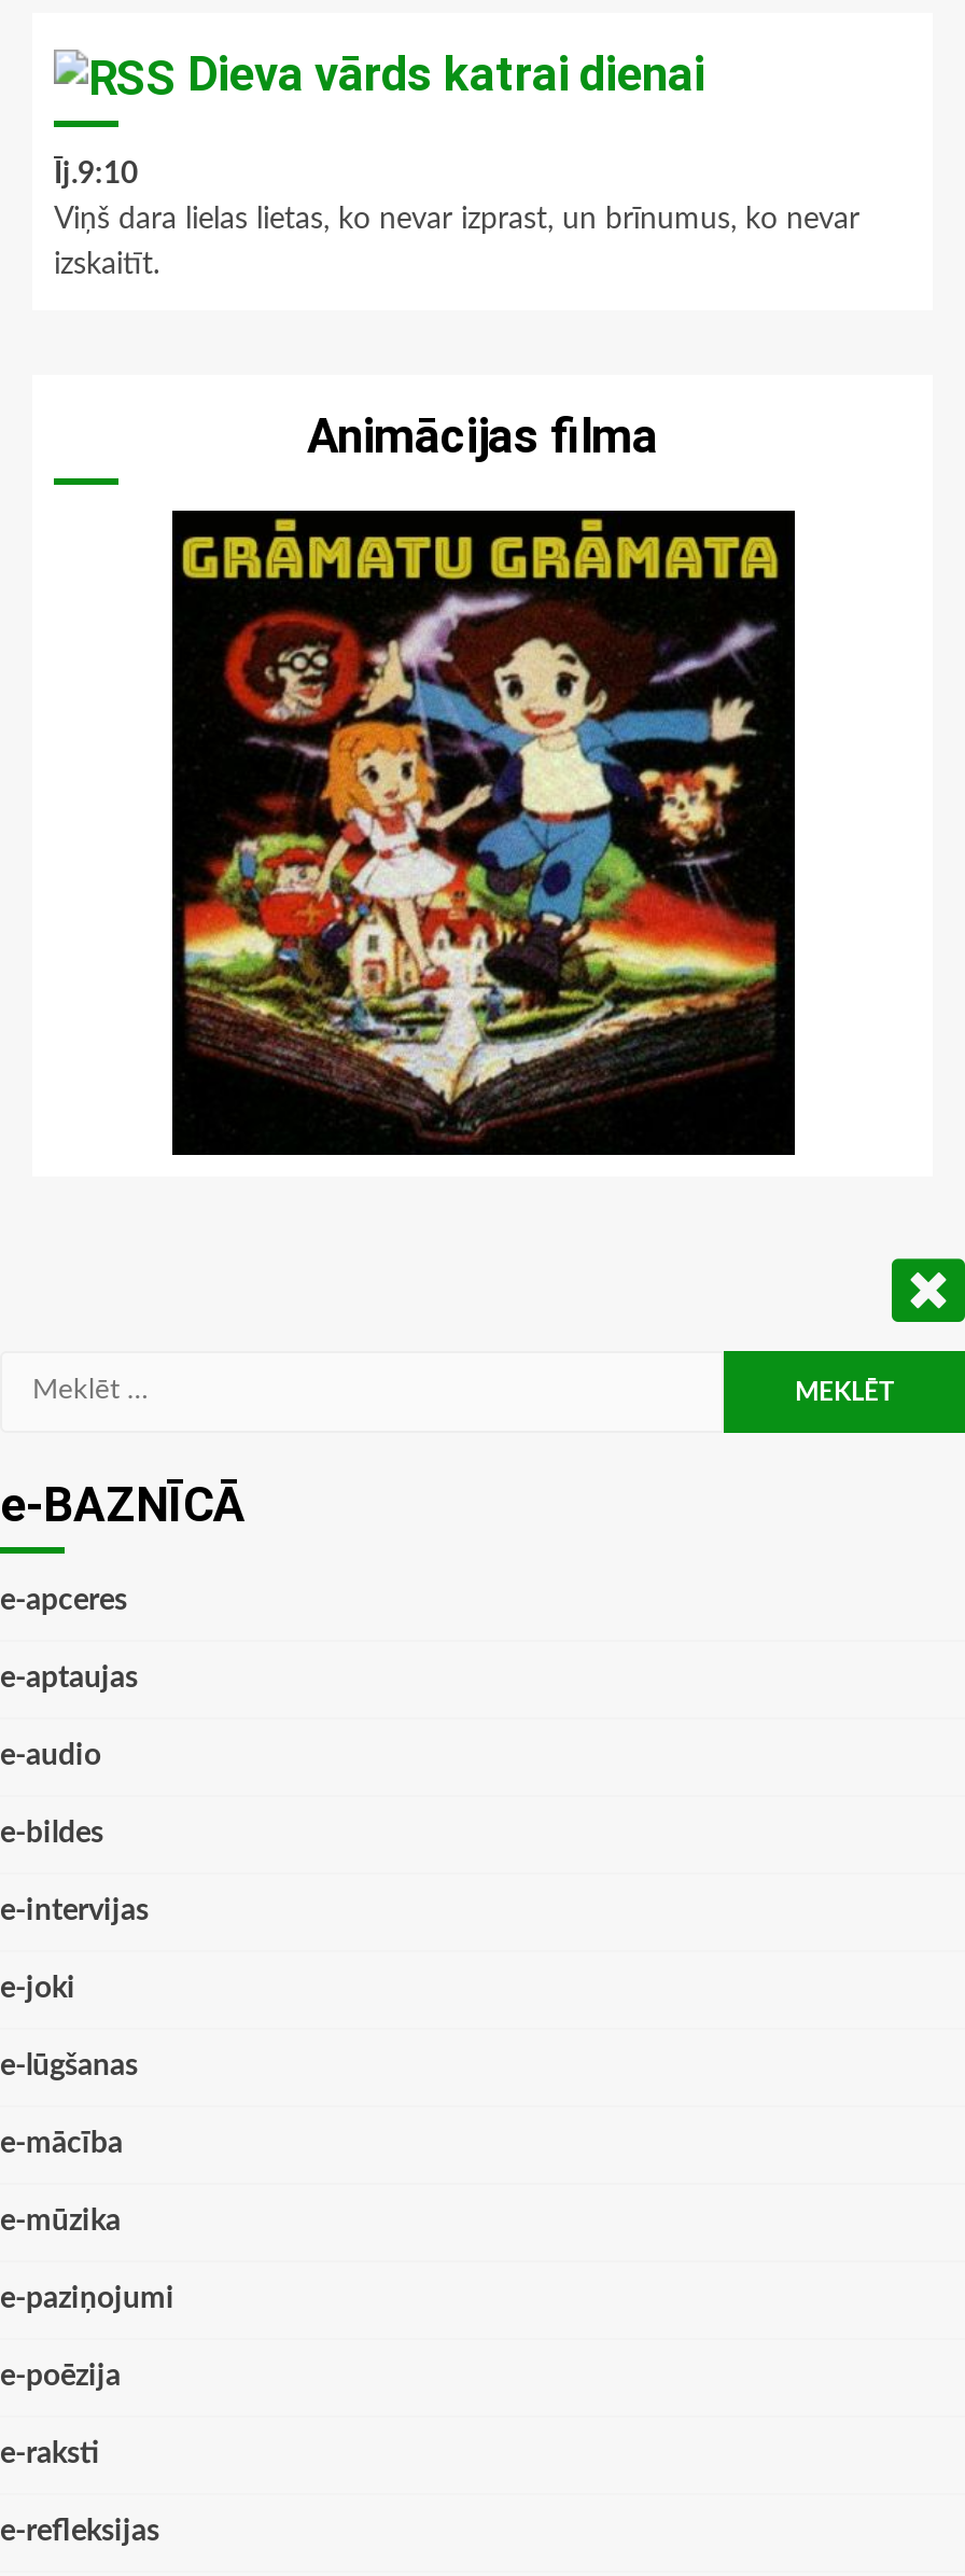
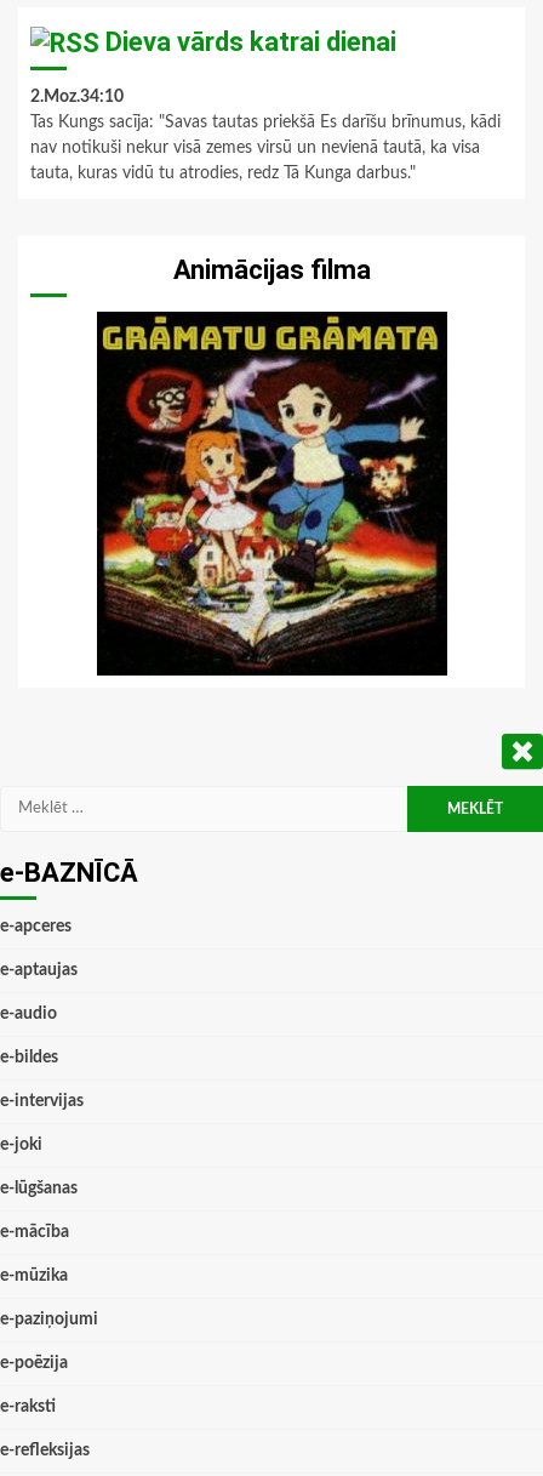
[54,159,859,280] Īj.9:10 | Viņš dara lielas lietas, ko nevar izprast, un brīnumus, ko nevar | izskaitīt. -> [30,88,501,182] 2.Moz.34:10 | Tas Kungs sacīja: "Savas tautas priekšā Es darīšu brīnumus, kādi | nav notikuši nekur visā zemes virsū un nevienā tautā, ka visa | tauta, kuras vidū tu atrodies, redz Tā Kunga darbus."

